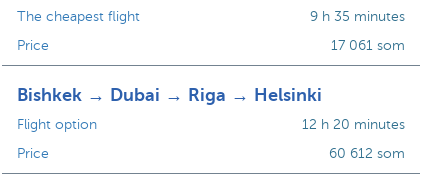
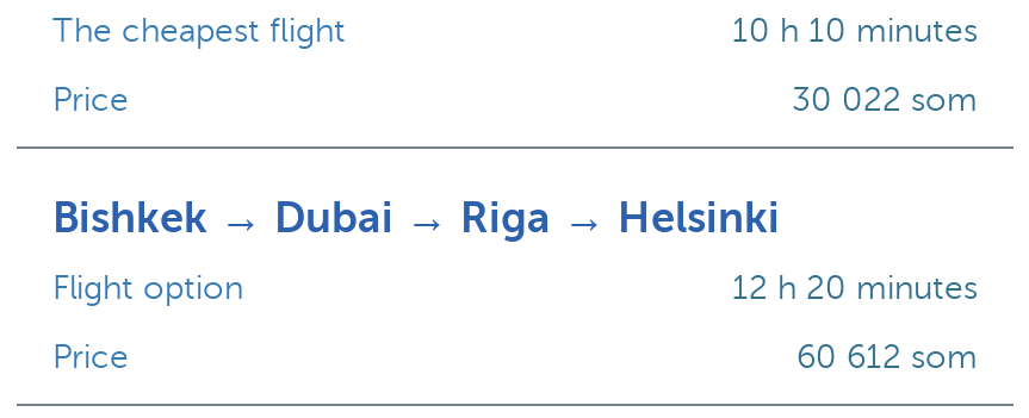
[310,9,405,24] 9 h 35 minutes -> [732,13,978,49] 10 h 10 minutes
[331,38,405,53] 17 061 som -> [792,82,978,118] 30 022 som

